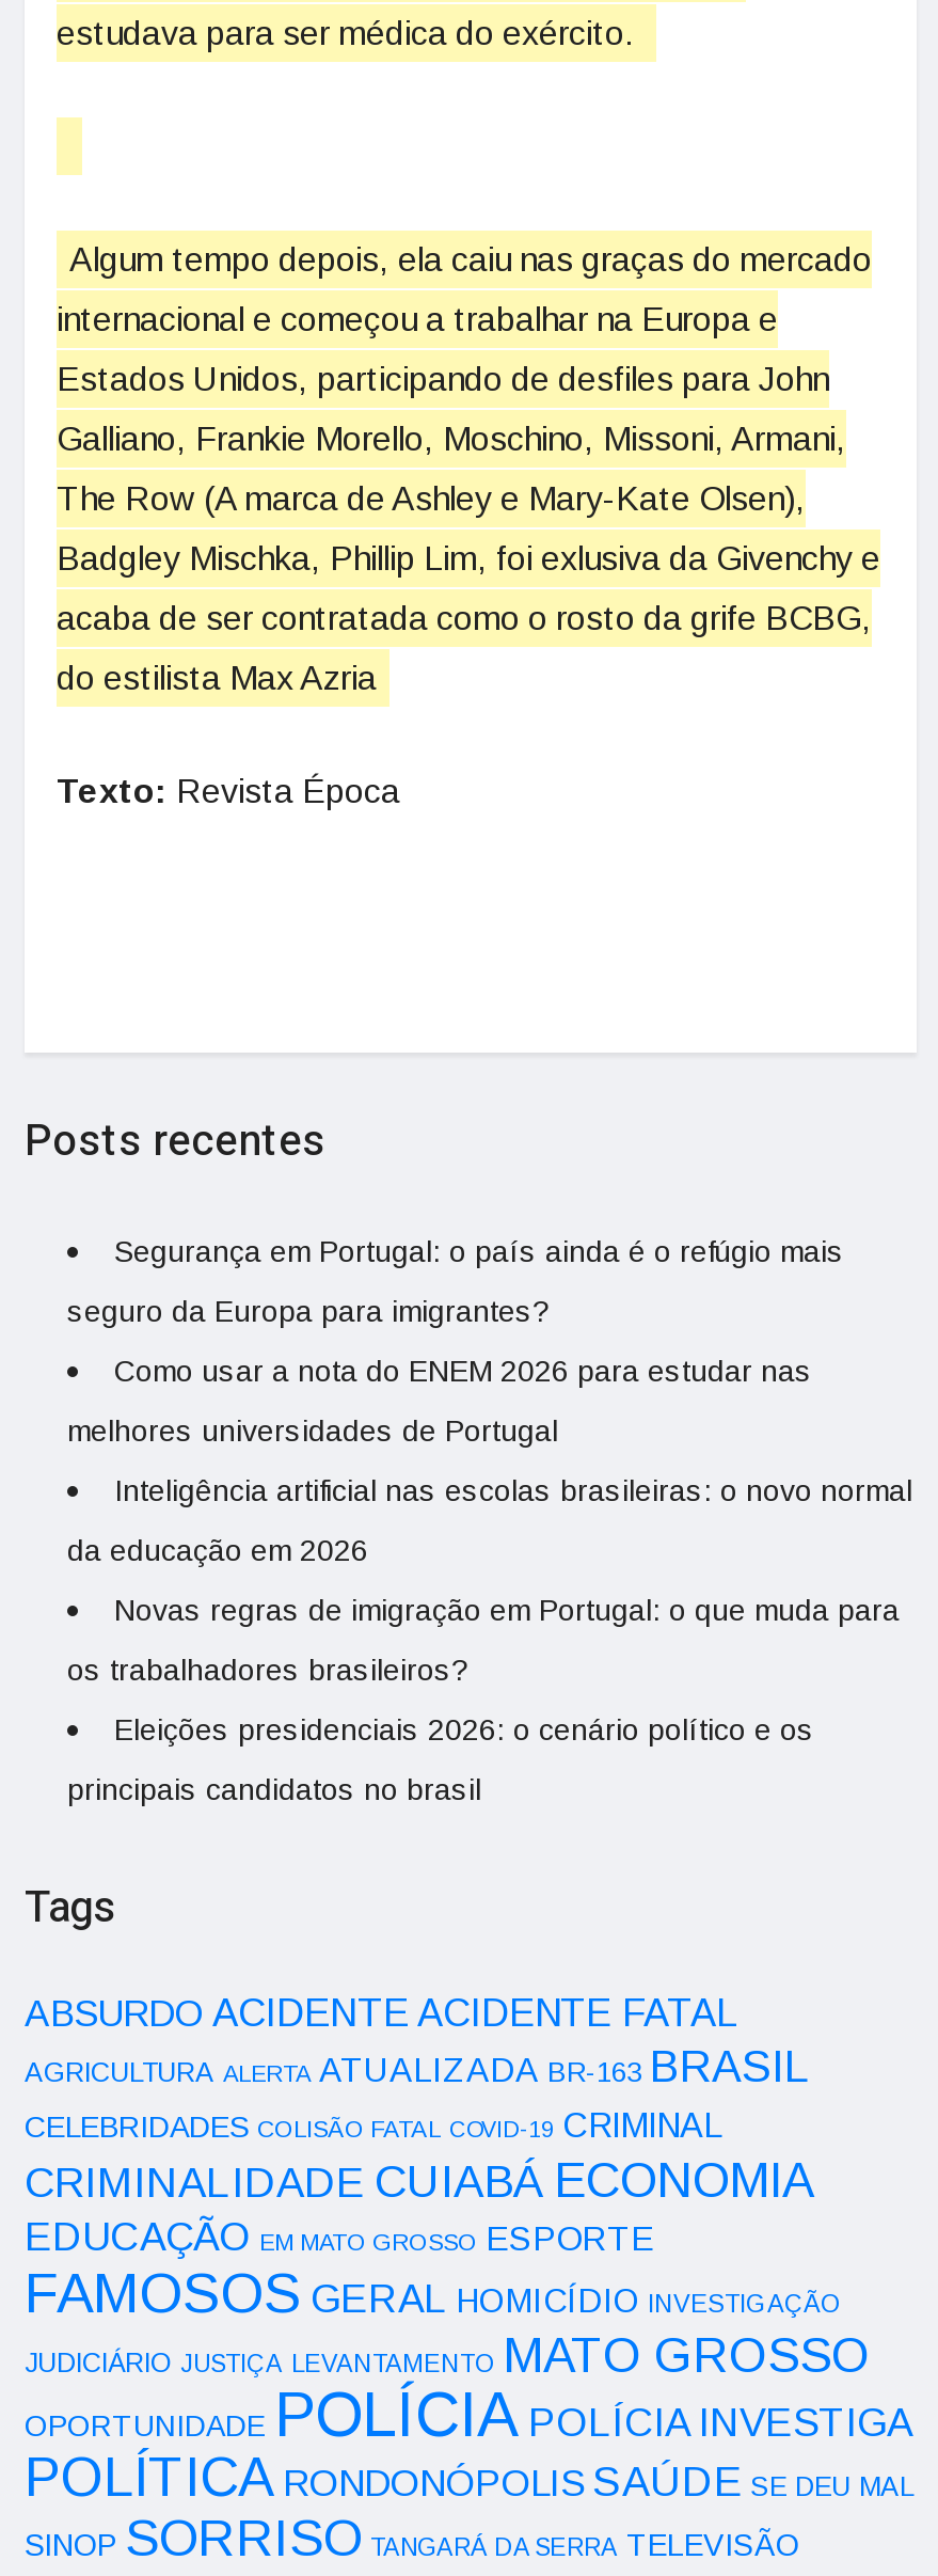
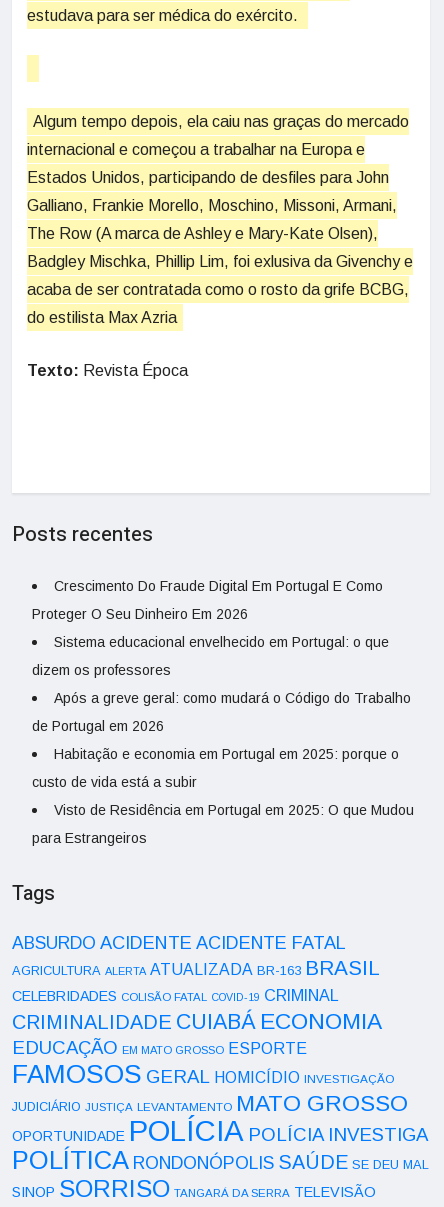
[114,1234,844,1268] Segurança em Portugal: o país ainda é o refúgio mais -> [54,578,383,594] Crescimento Do Fraude Digital Em Portugal E Como
[67,1294,550,1328] seguro da Europa para imigrantes? -> [32,606,248,622] Proteger O Seu Dinheiro Em 2026
[114,1354,812,1388] Como usar a nota do ENEM 2026 para estudar nas -> [54,634,389,650] Sistema educacional envelhecido em Portugal: o que
[67,1414,558,1448] melhores universidades de Portugal -> [32,662,171,678] dizem os professores
[114,1473,912,1508] Inteligência artificial nas escolas brasileiras: o novo normal -> [54,690,411,706] Após a greve geral: como mudará o Código do Trabalho
[67,1533,368,1567] da educação em 2026 -> [32,718,164,734] de Portugal em 2026
[114,1593,900,1627] Novas regras de imigração em Portugal: o que muda para -> [54,746,399,762] Habitação e economia em Portugal em 2025: porque o
[67,1653,468,1687] os trabalhadores brasileiros? -> [32,774,197,790] custo de vida está a subir
[114,1713,814,1747] Eleições presidenciais 2026: o cenário político e os -> [54,802,414,818] Visto de Residência em Portugal em 2025: O que Mudou
[67,1772,481,1807] principais candidatos no brasil -> [32,830,147,846] para Estrangeiros

